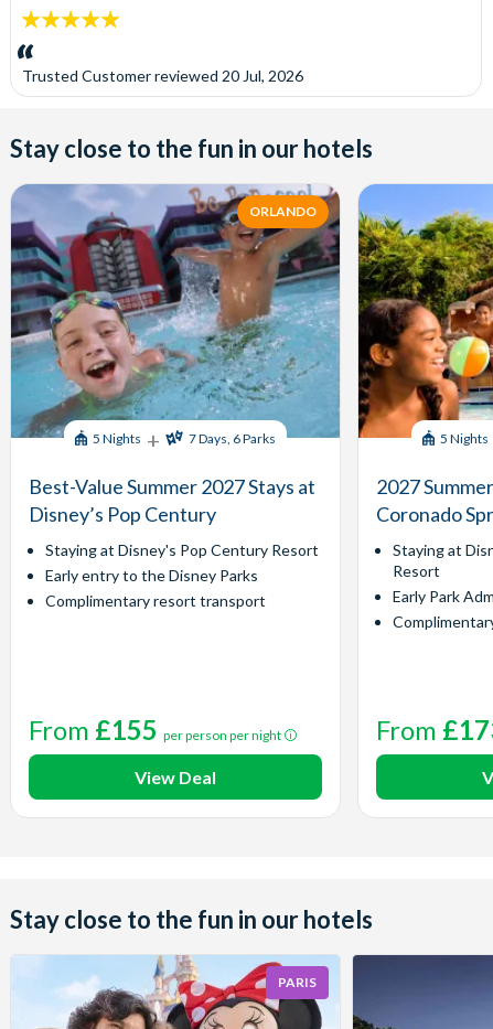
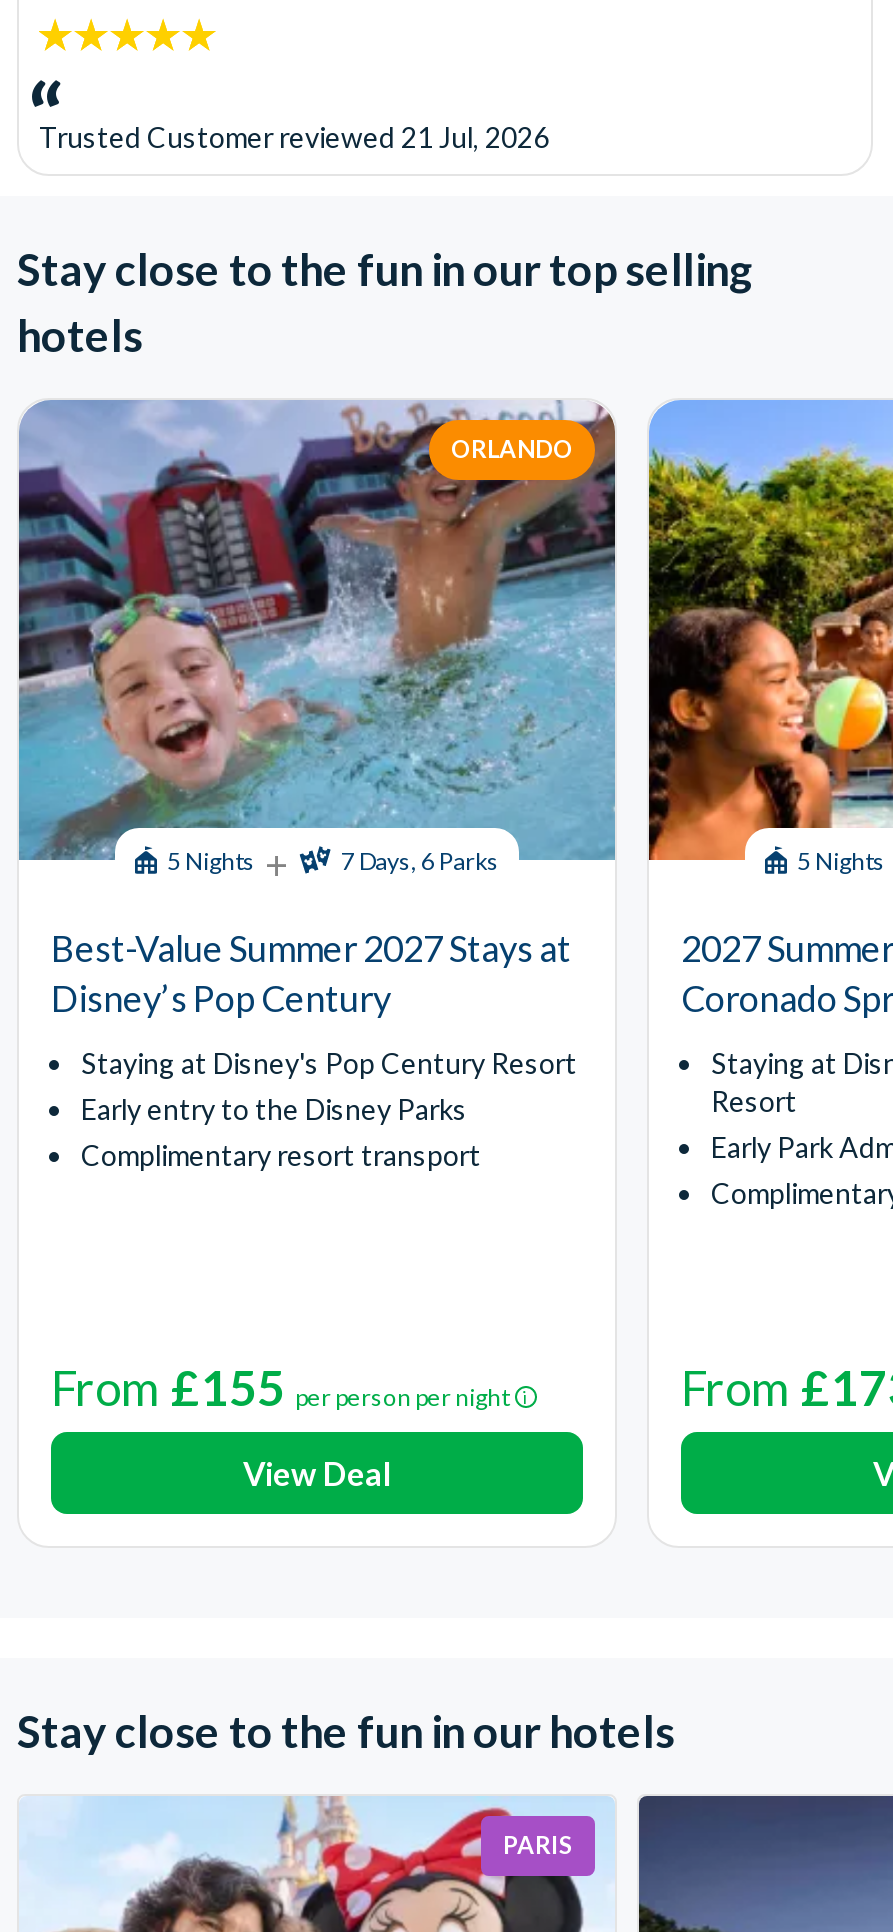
[22,66,303,85] Trusted Customer reviewed 20 Jul, 2026 -> [39,120,549,154] Trusted Customer reviewed 21 Jul, 2026
[10,133,373,163] Stay close to the fun in our hotels -> [17,242,755,362] Stay close to the fun in our top selling | hotels

